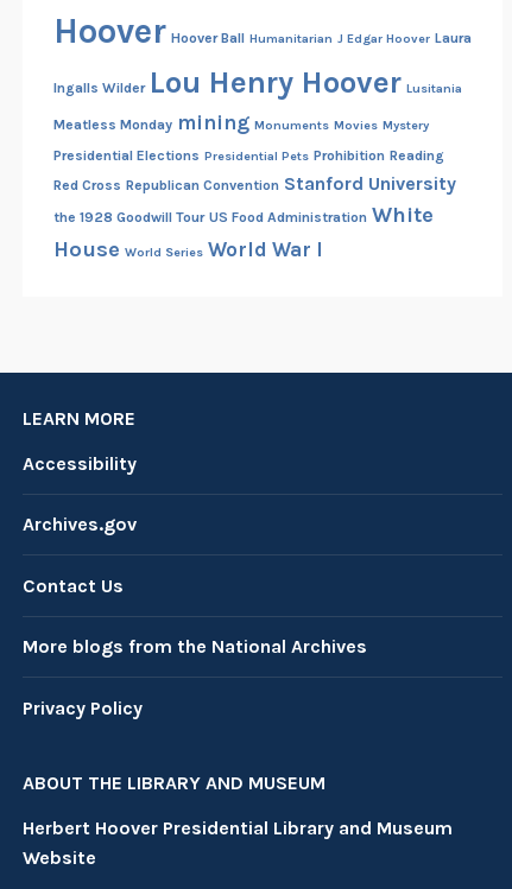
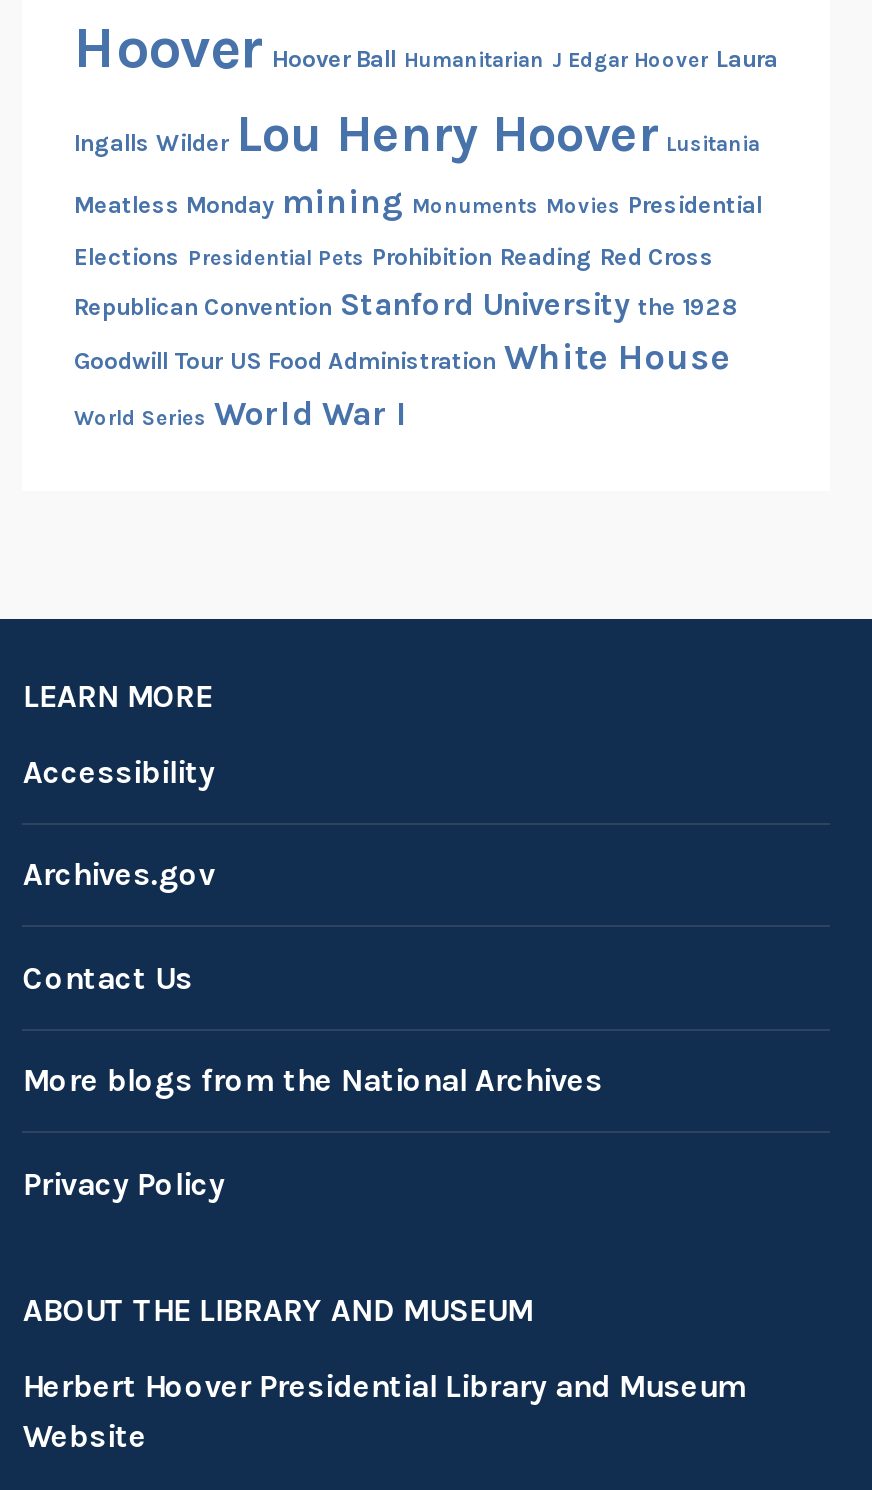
[53,110,429,134] Meatless Monday mining Monuments Movies Mystery -> [74,180,762,220] Meatless Monday mining Monuments Movies Presidential
[53,147,456,262] Presidential Elections Presidential Pets Prohibition Reading | Red Cross Republican Convention Stanford University | the 1928 Goodwill Tour US Food Administration White | House World Series World War I -> [74,242,738,432] Elections Presidential Pets Prohibition Reading Red Cross | Republican Convention Stanford University the 1928 | Goodwill Tour US Food Administration White House | World Series World War I

